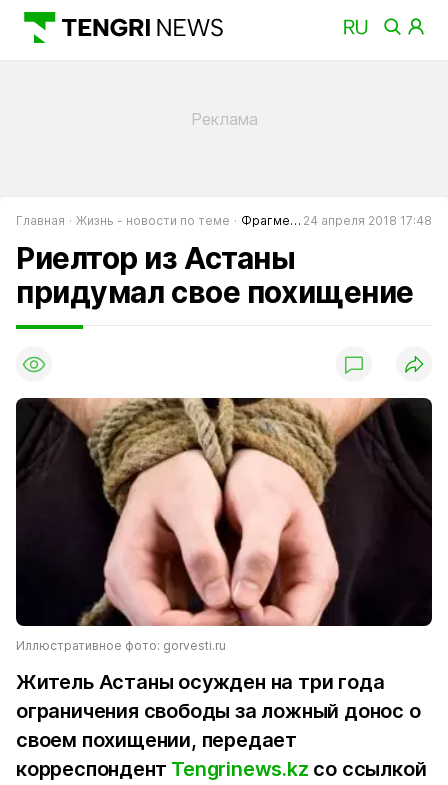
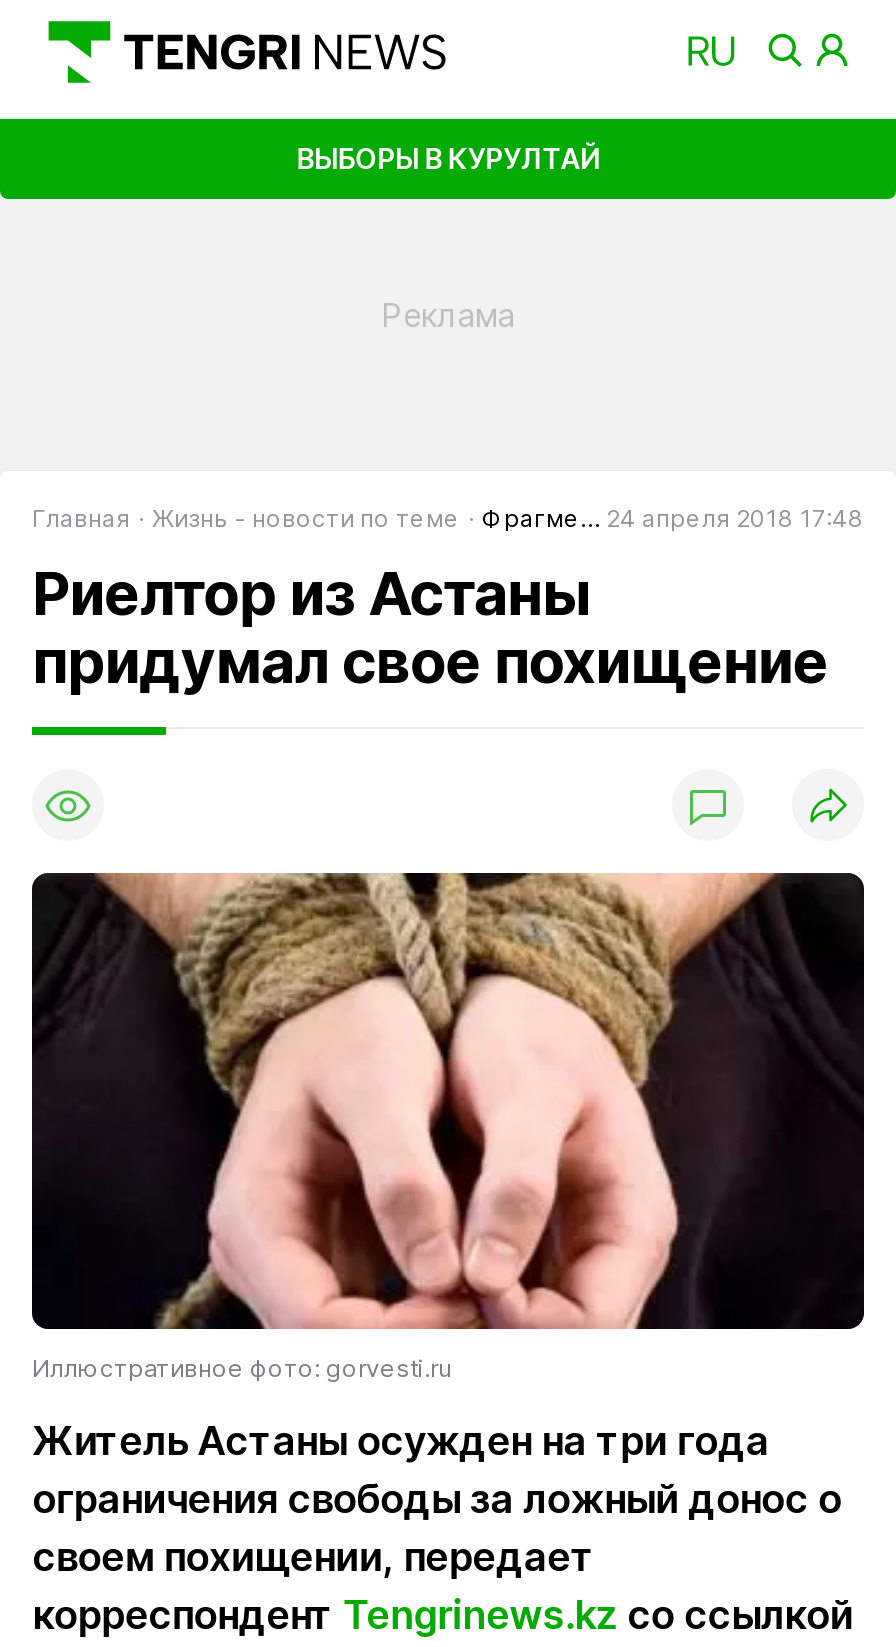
none -> [296,140,600,174] ВЫБОРЫ В КУРУЛТАЙ

